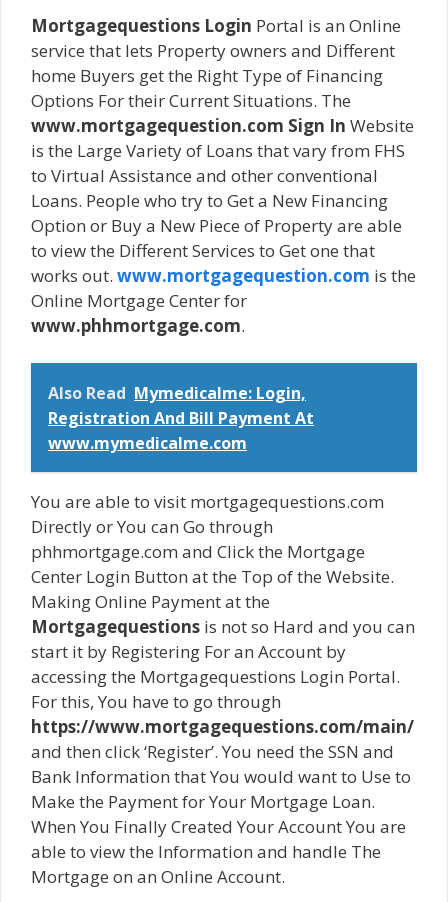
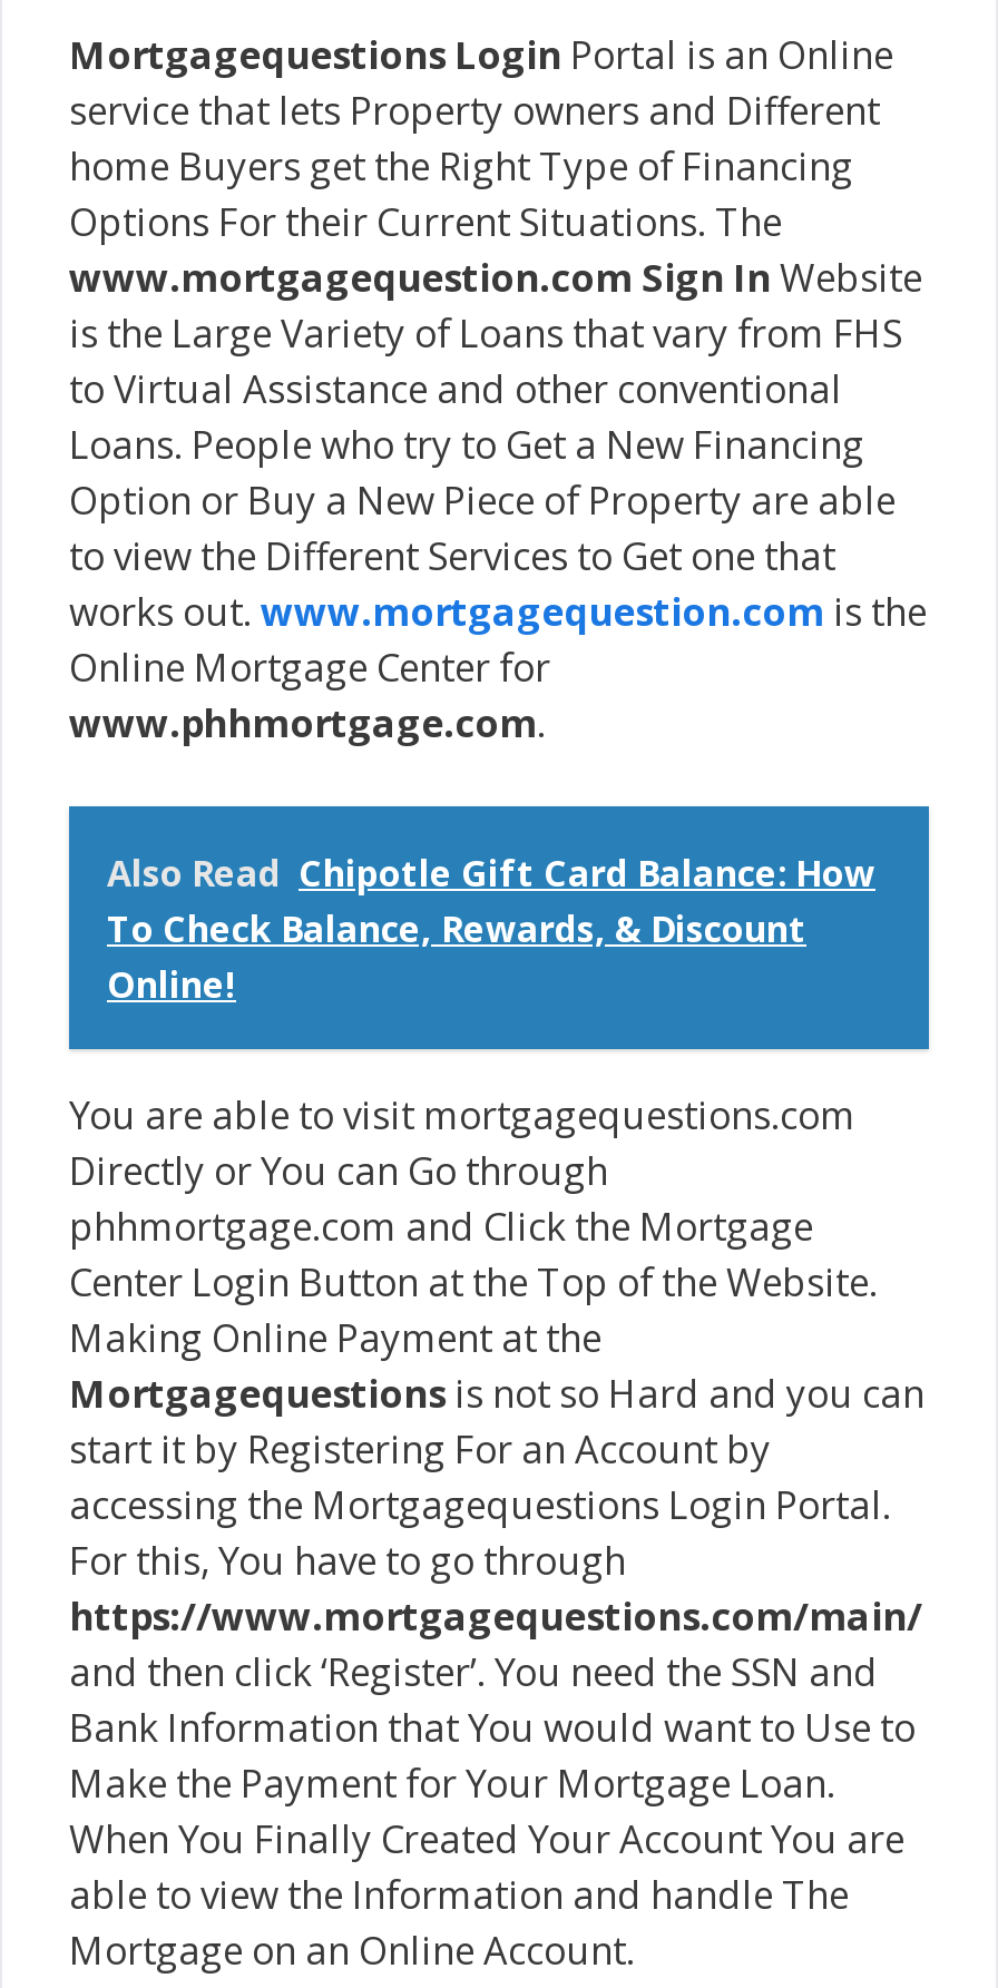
[48,382,314,454] Also Read Mymedicalme: Login, | Registration And Bill Payment At | www.mymedicalme.com -> [107,850,875,1010] Also Read Chipotle Gift Card Balance: How | To Check Balance, Rewards, & Discount | Online!

